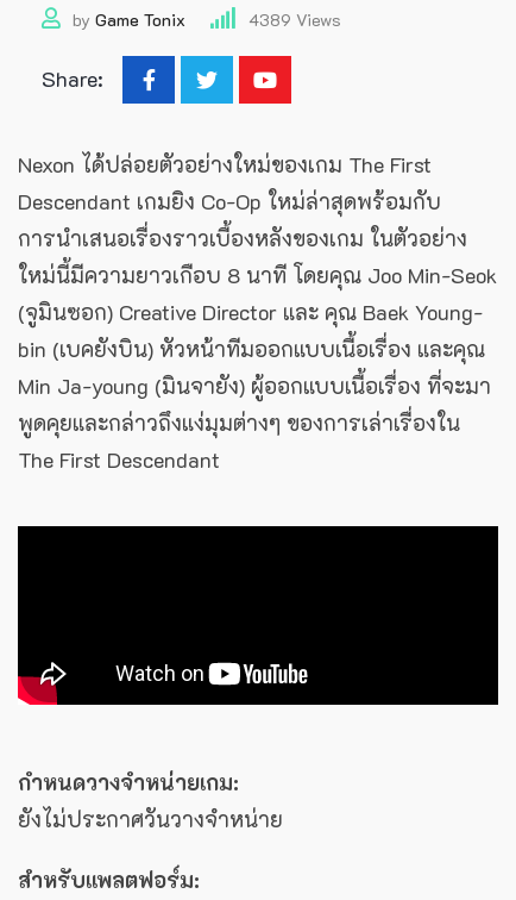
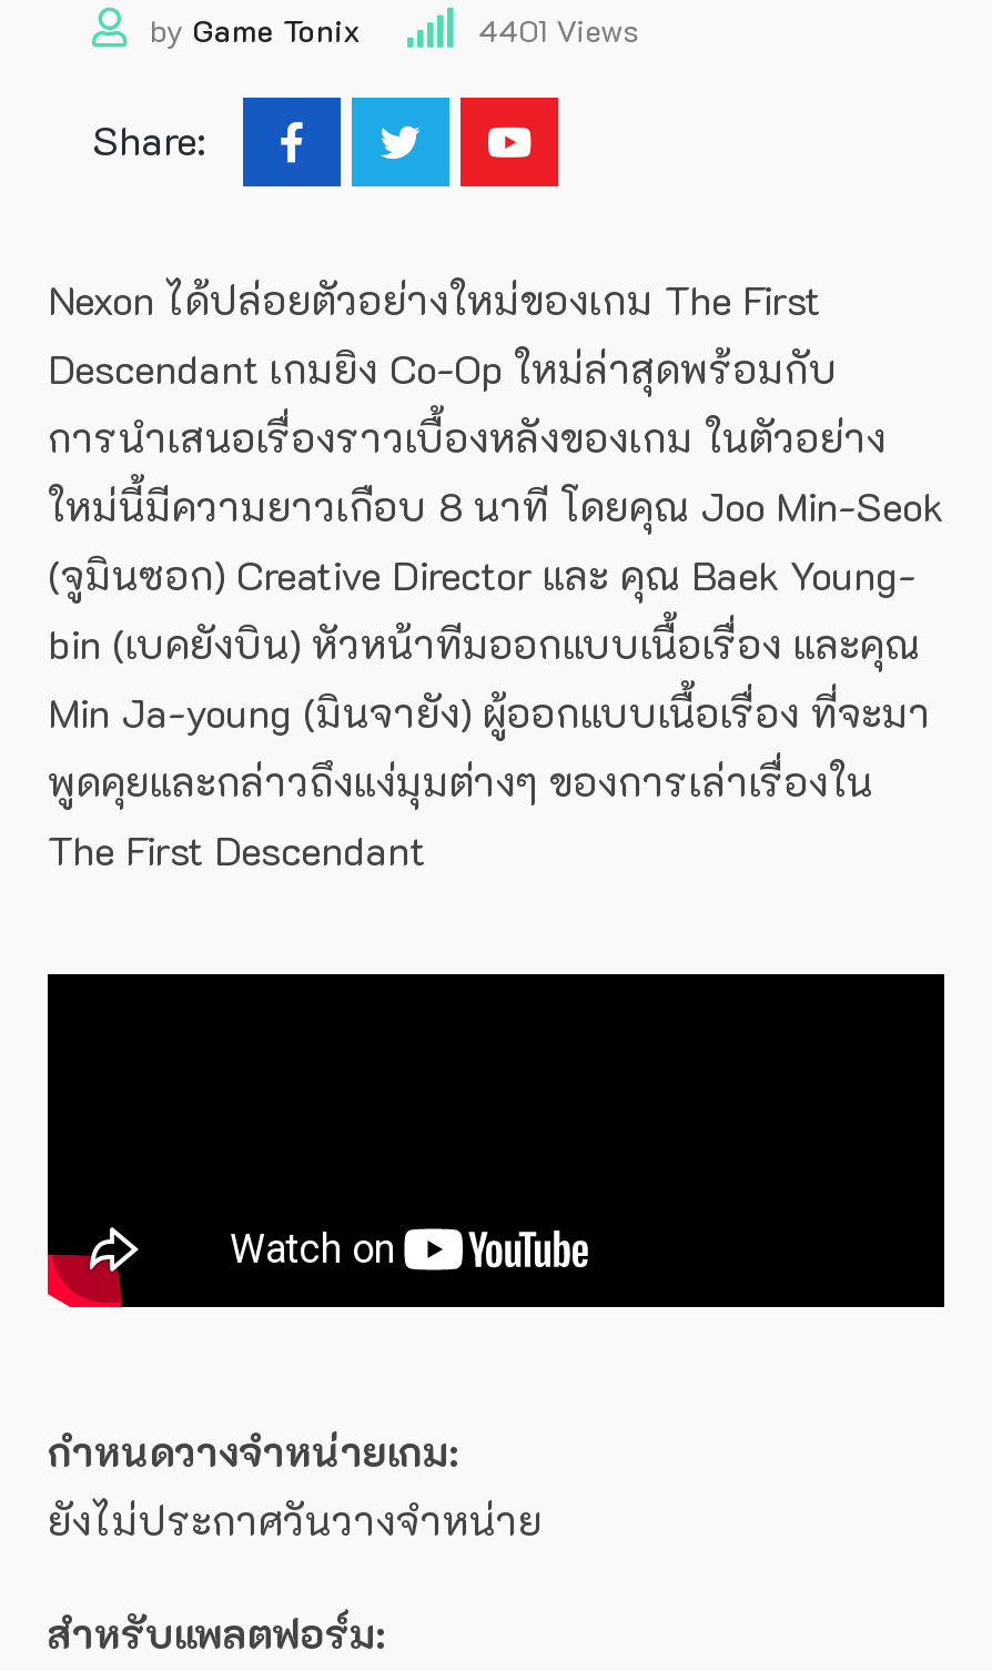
[248,9,341,32] 4389 Views -> [478,10,640,52] 4401 Views

